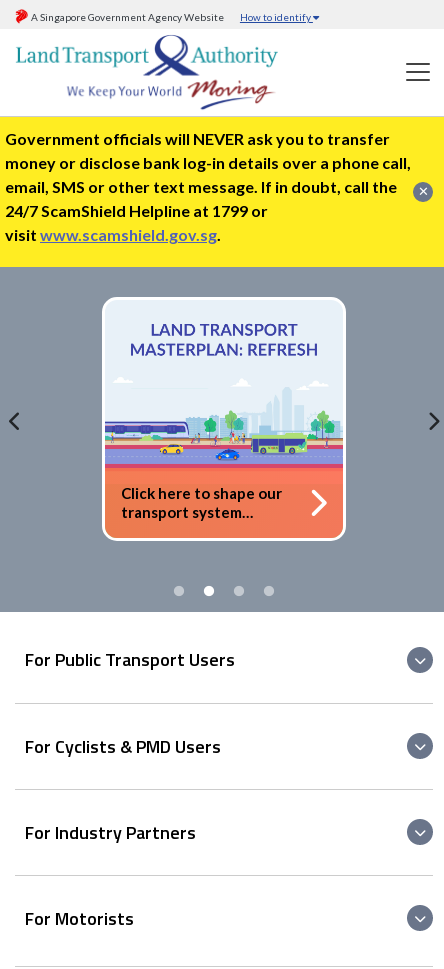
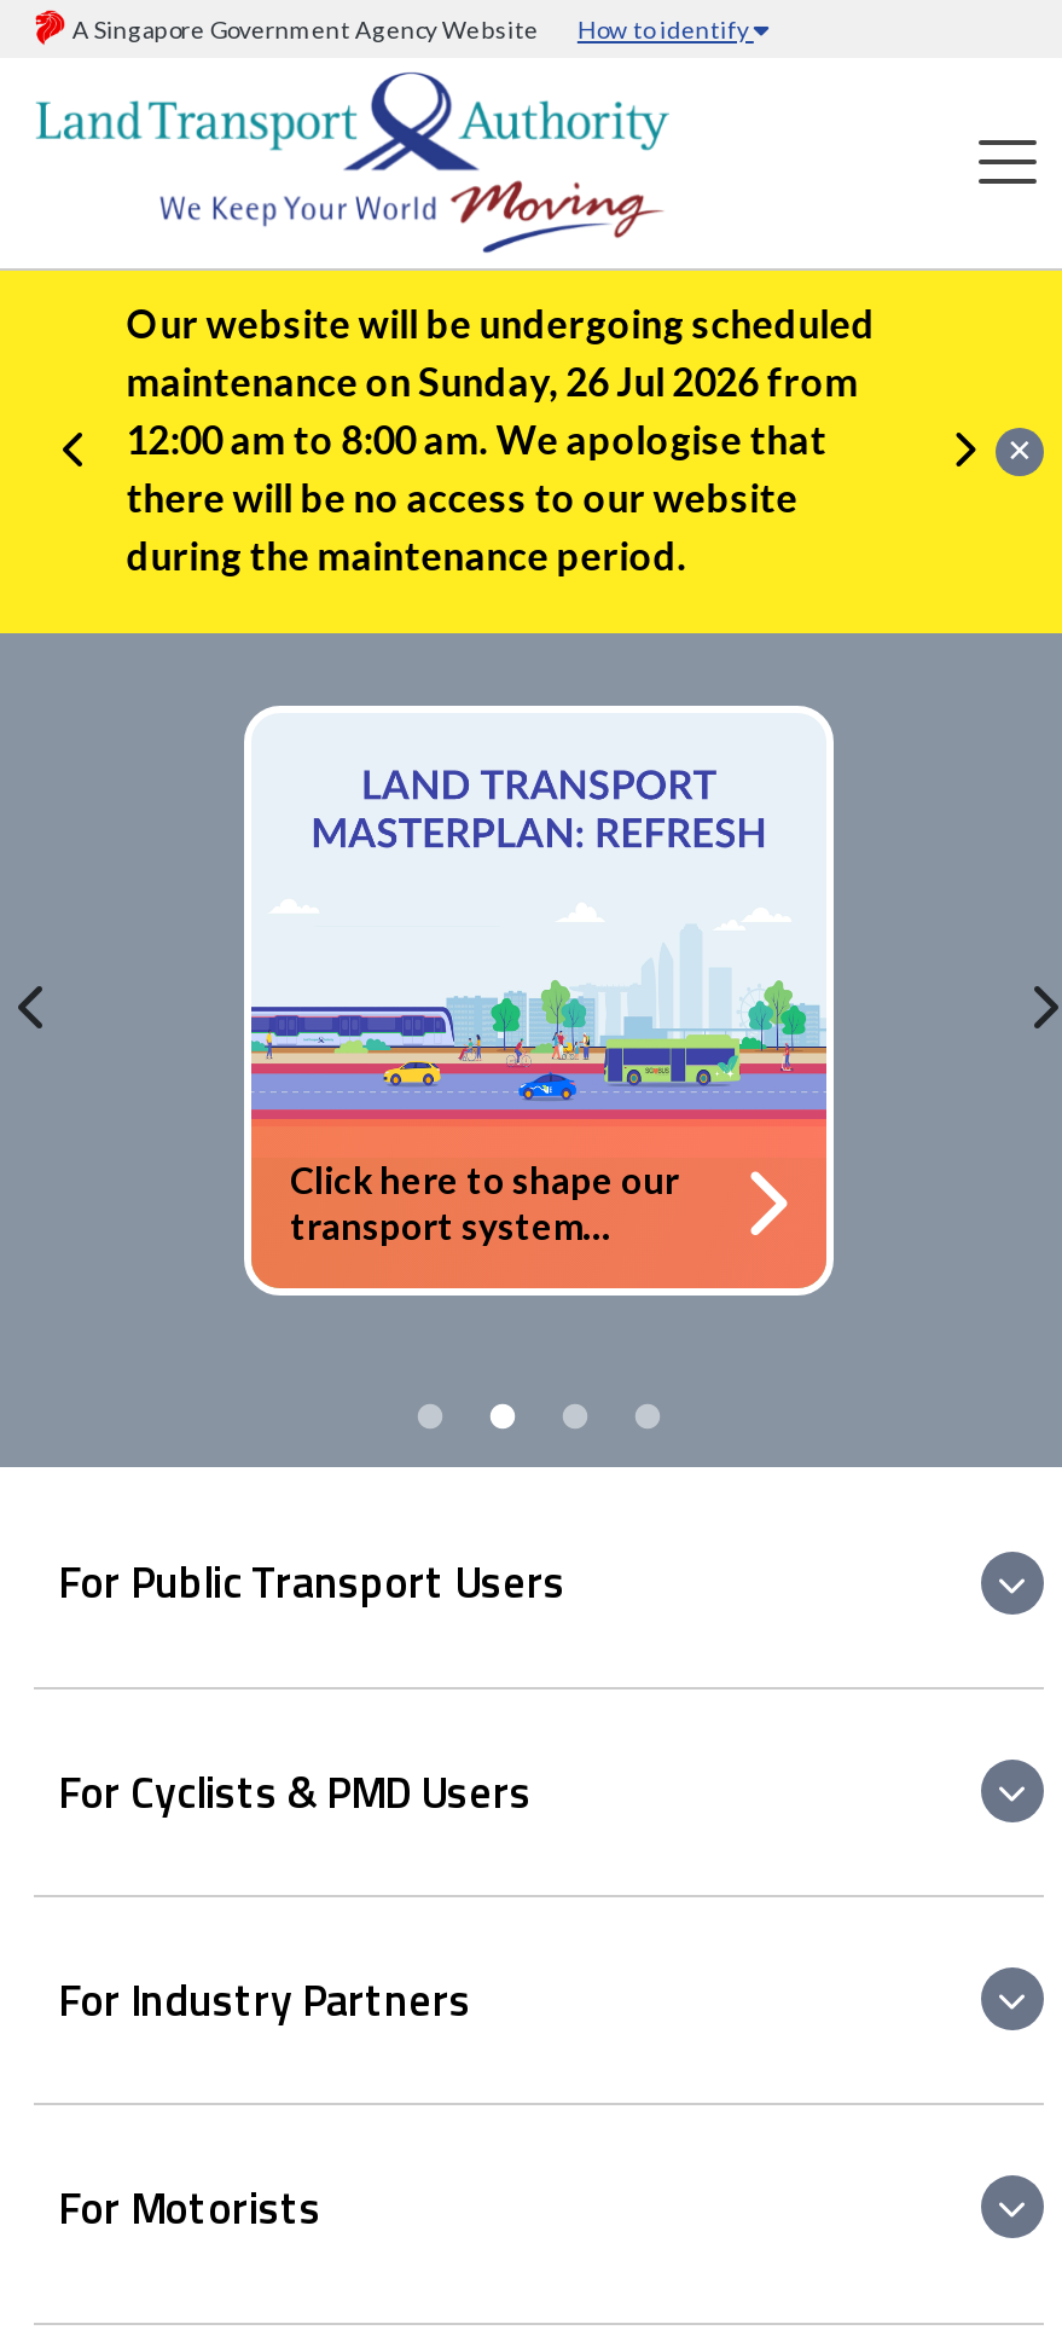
[5,129,411,244] Government officials will NEVER ask you to transfer | money or disclose bank log-in details over a phone call, | email, SMS or other text message. If in doubt, call the | 24/7 ScamShield Helpline at 1799 or | visit www.scamshield.gov.sg. -> [126,299,875,577] Our website will be undergoing scheduled | maintenance on Sunday, 26 Jul 2026 from | 12:00 am to 8:00 am. We apologise that | there will be no access to our website | during the maintenance period.

